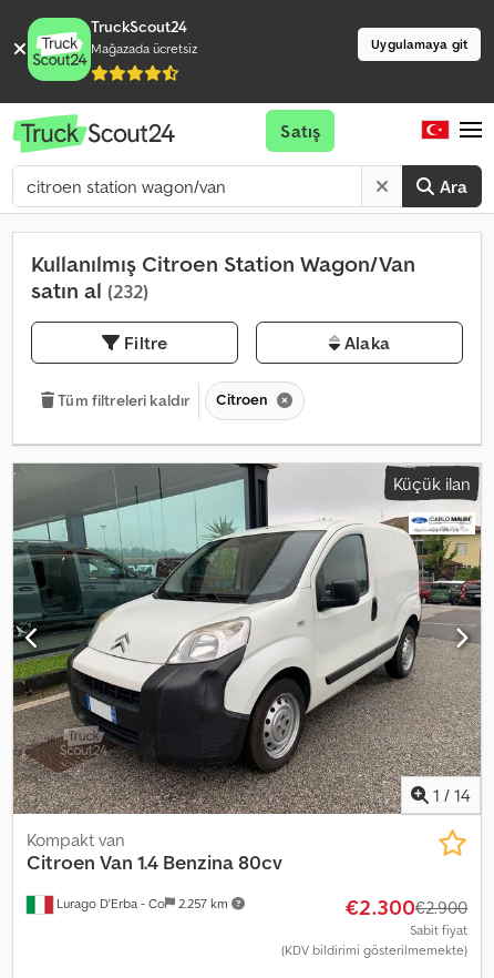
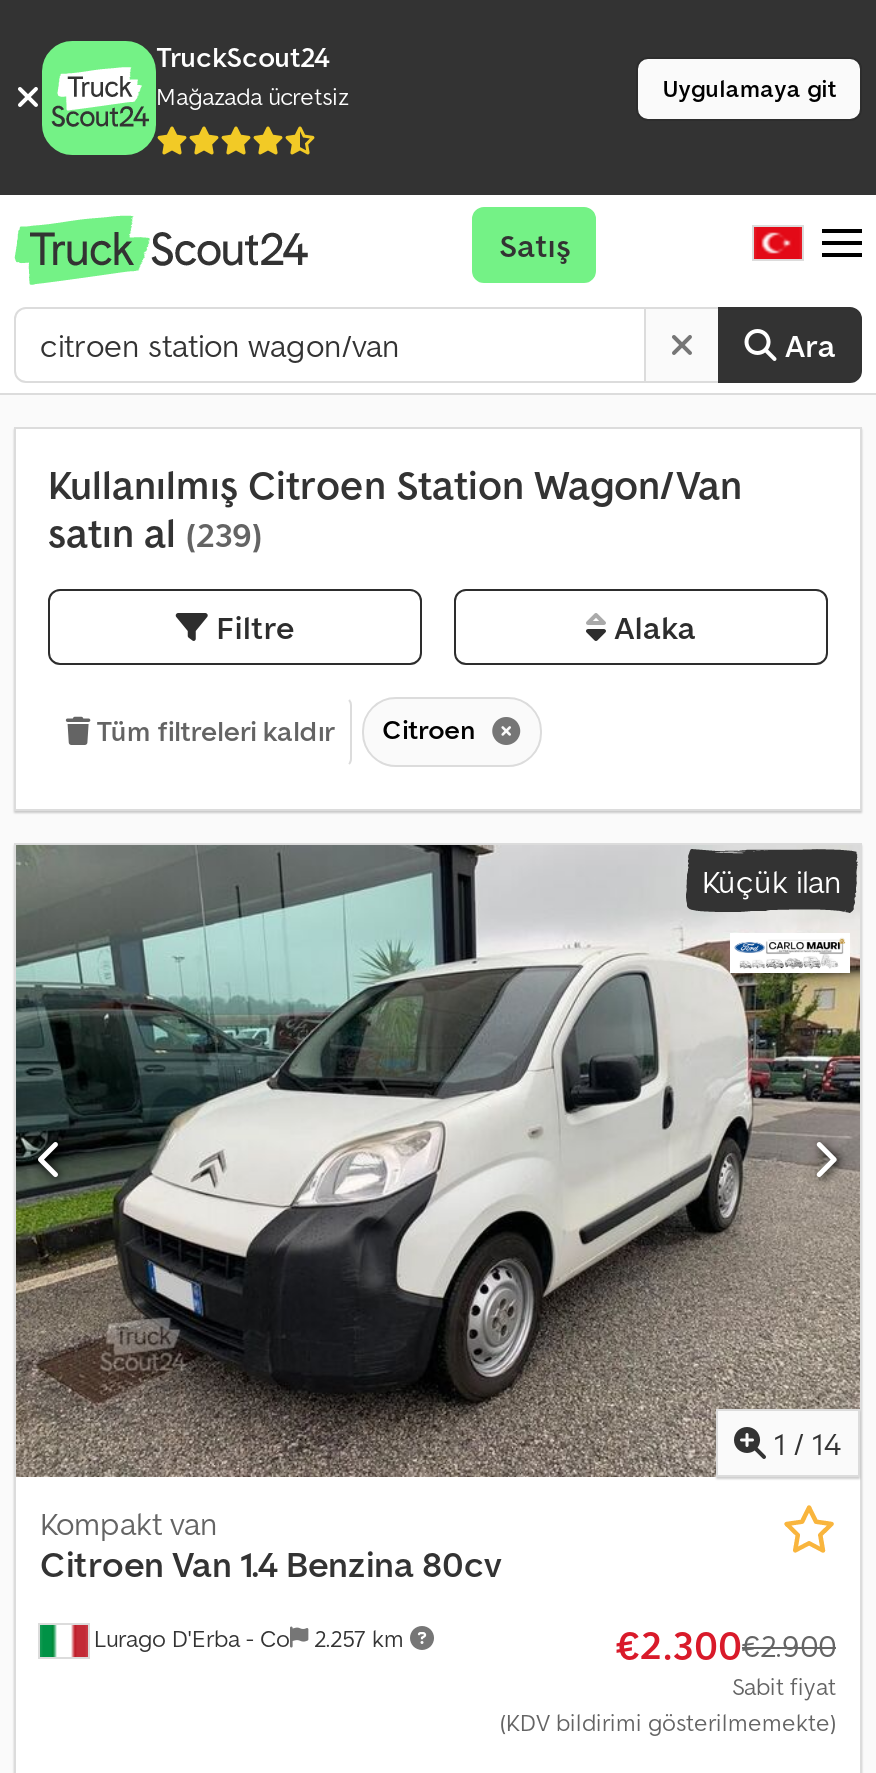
[31,276,148,305] satın al (232) -> [48,507,262,559] satın al (239)

